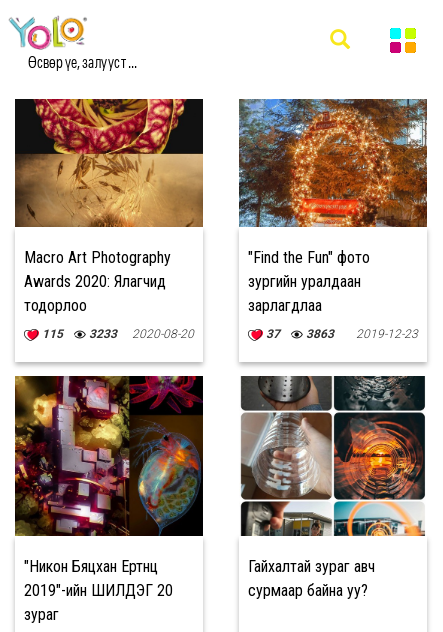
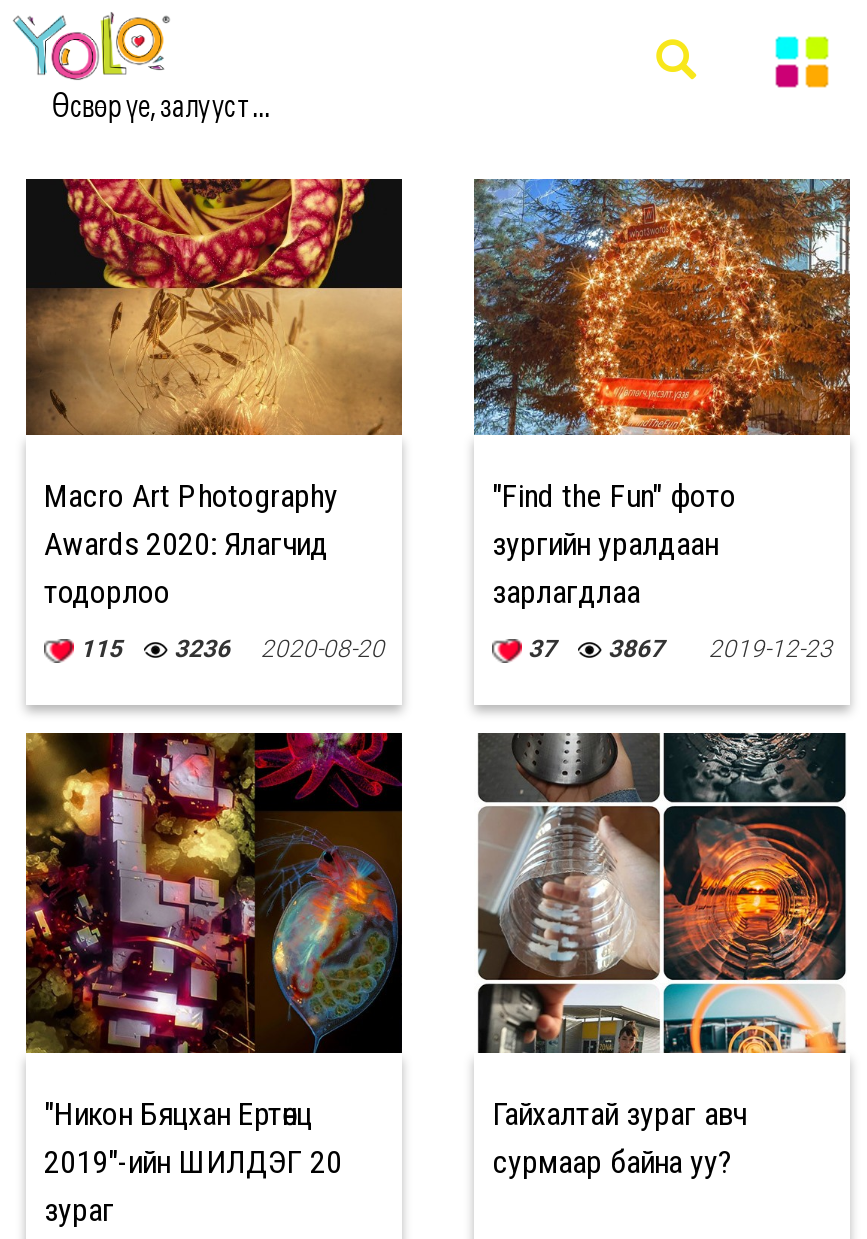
[42,327,194,341] 115 3233 2020-08-20 -> [80,635,385,663] 115 3236 2020-08-20
[266,327,418,341] 37 3863 2019-12-23 -> [528,635,833,663] 37 3867 2019-12-23

